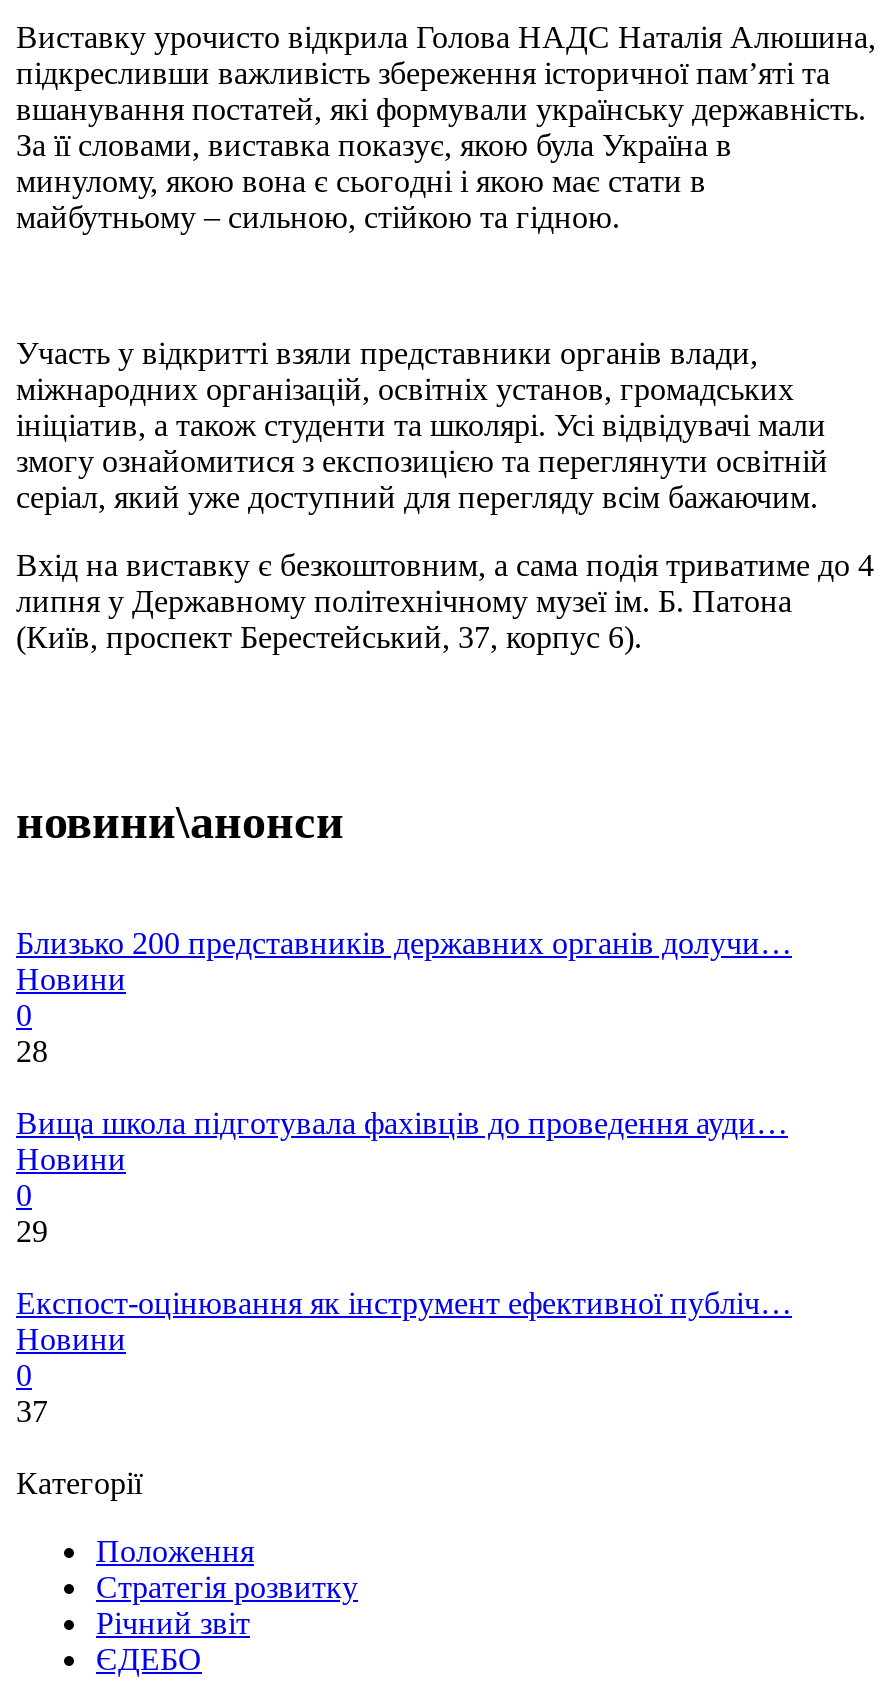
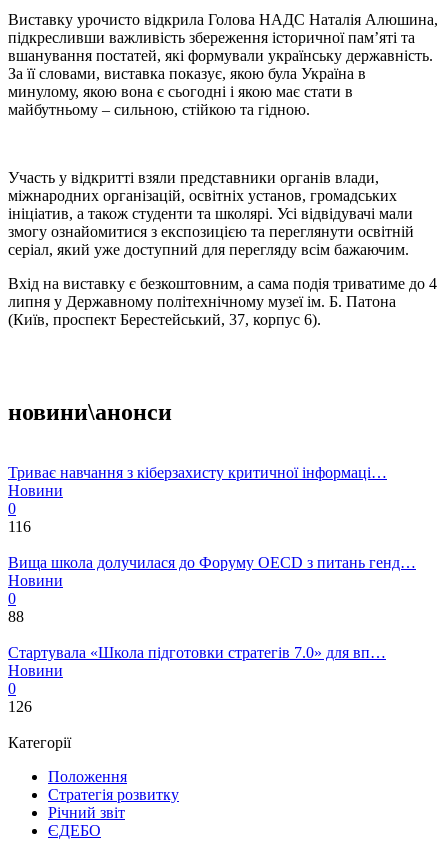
[16,925,792,959] Близько 200 представників державних органів долучи… -> [8,464,387,481] Триває навчання з кіберзахисту критичної інформаці…
[16,1033,48,1067] 28 -> [8,518,31,535] 116
[16,1105,788,1139] Вища школа підготувала фахівців до проведення ауди… -> [8,554,416,571] Вища школа долучилася до Форуму OECD з питань генд…
[16,1213,48,1247] 29 -> [8,608,24,625] 88
[16,1285,792,1319] Експост-оцінювання як інструмент ефективної публіч… -> [8,644,386,661] Стартувала «Школа підготовки стратегів 7.0» для вп…
[16,1393,48,1427] 37 -> [8,698,32,715] 126

